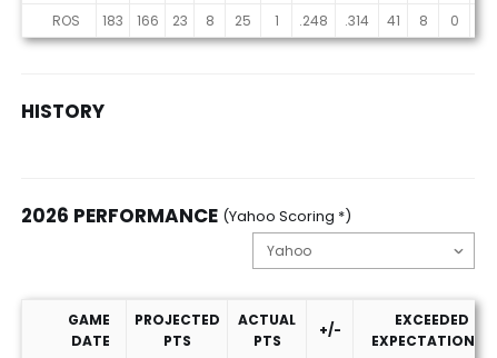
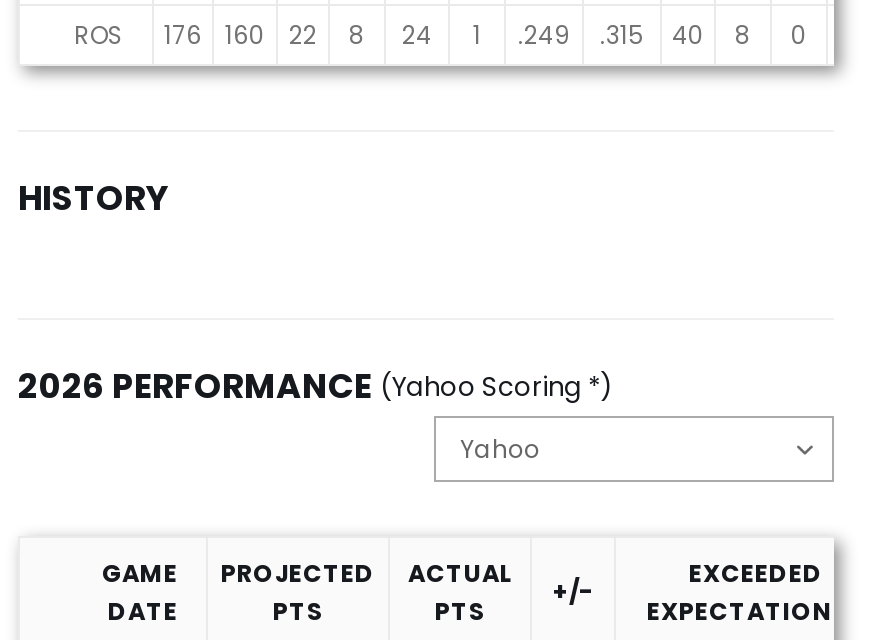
[102,12,123,30] 183 -> [164,19,202,53] 176
[136,12,158,30] 166 -> [225,19,265,53] 160
[172,12,187,30] 23 -> [289,19,317,53] 22
[235,12,251,30] 25 -> [402,19,432,53] 24
[299,12,328,30] .248 -> [518,19,570,53] .249
[345,12,369,30] .314 -> [600,19,644,53] .315
[386,12,400,30] 41 -> [672,19,704,53] 40

